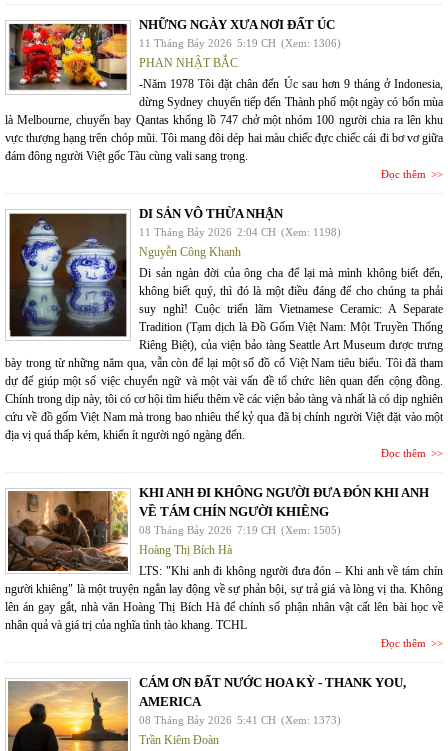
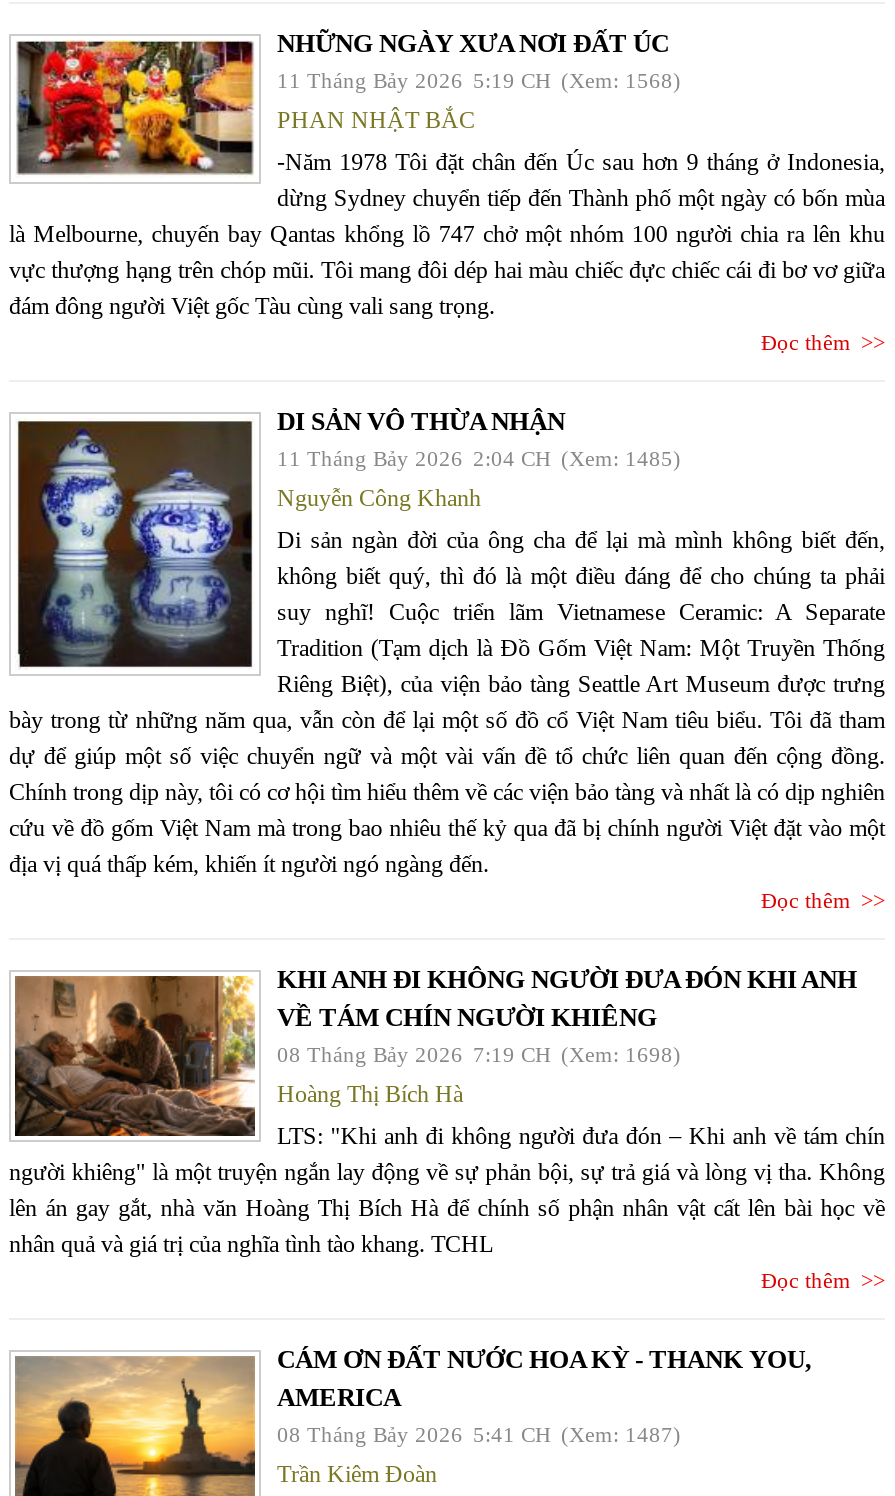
[139,36,341,48] 11 Tháng Bảy 2026 5:19 CH (Xem: 1306) -> [277,67,681,91] 11 Tháng Bảy 2026 5:19 CH (Xem: 1568)
[139,225,341,237] 11 Tháng Bảy 2026 2:04 CH (Xem: 1198) -> [277,445,681,469] 11 Tháng Bảy 2026 2:04 CH (Xem: 1485)
[139,523,341,535] 08 Tháng Bảy 2026 7:19 CH (Xem: 1505) -> [277,1041,681,1065] 08 Tháng Bảy 2026 7:19 CH (Xem: 1698)
[139,713,341,725] 08 Tháng Bảy 2026 5:41 CH (Xem: 1373) -> [277,1421,681,1445] 08 Tháng Bảy 2026 5:41 CH (Xem: 1487)

